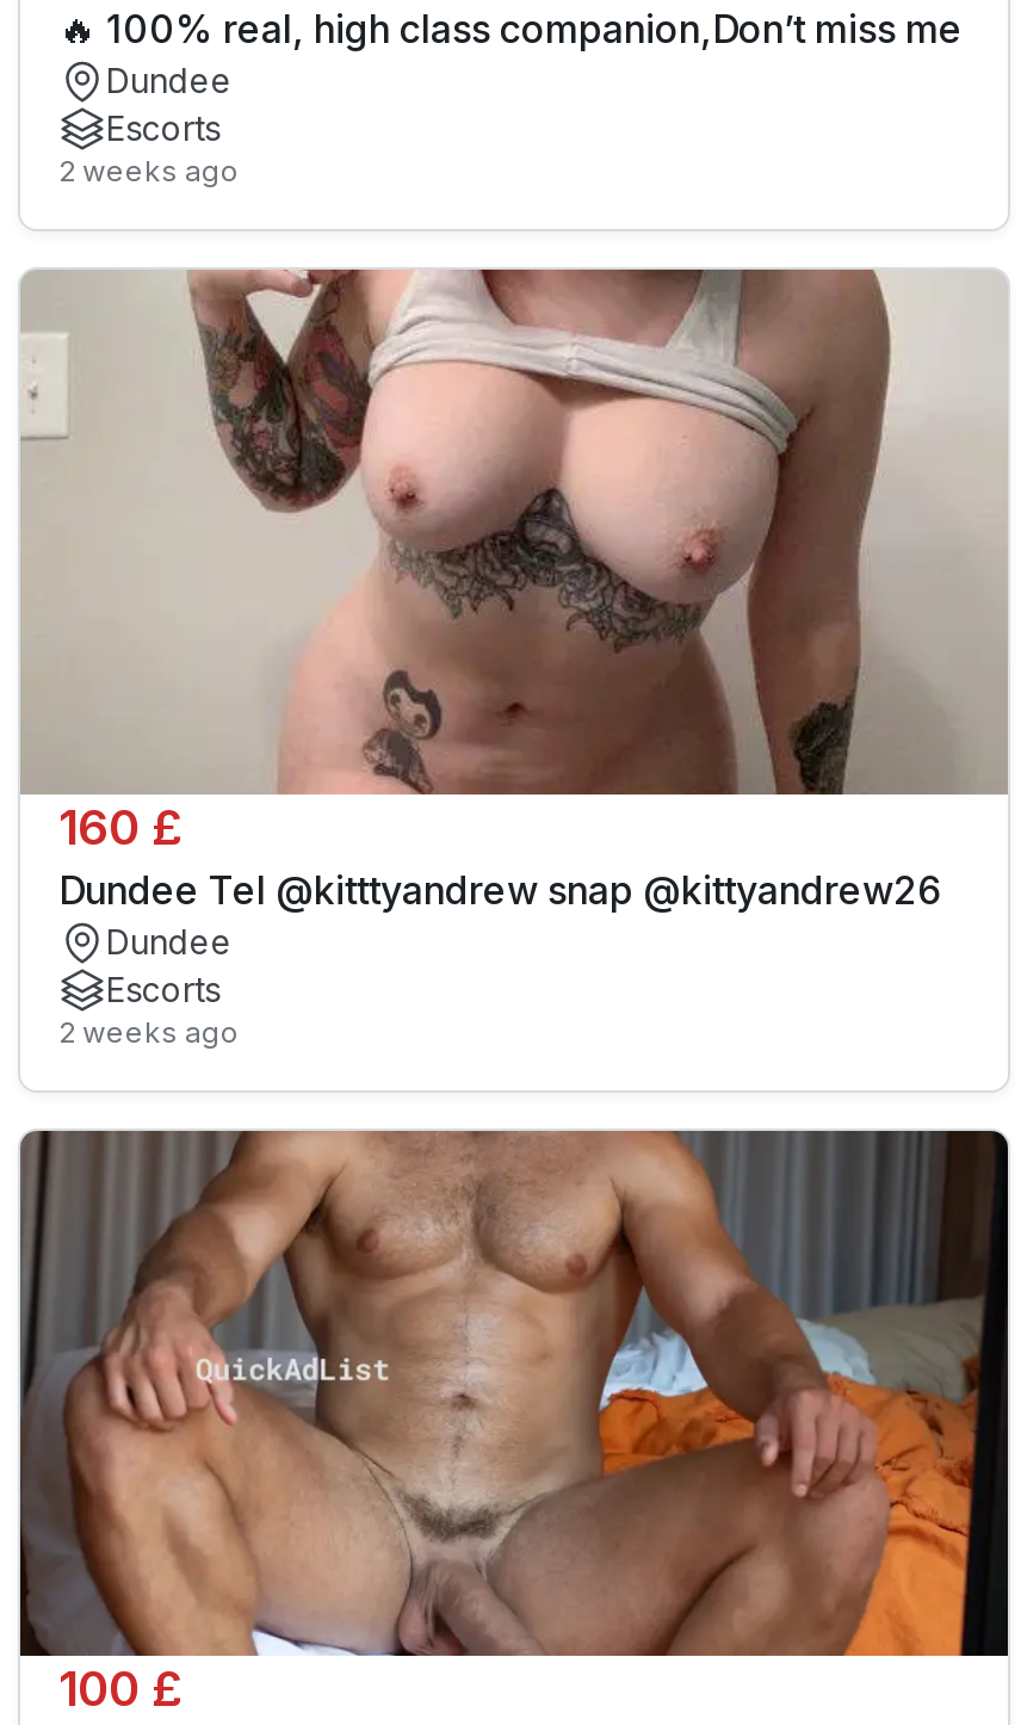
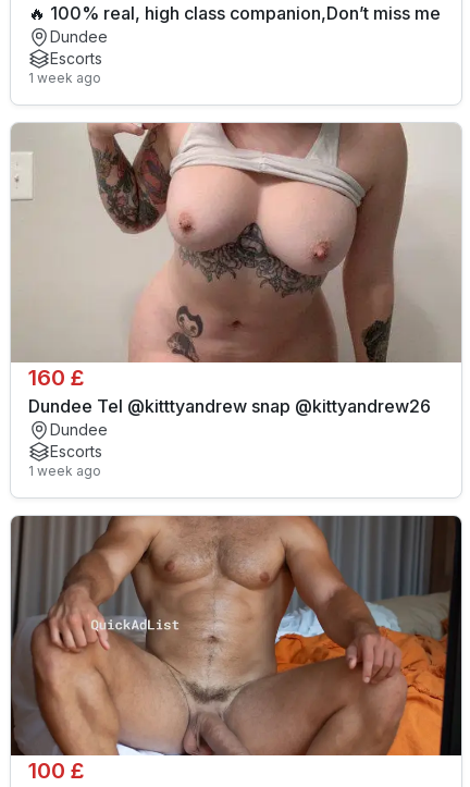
[58,152,240,188] 2 weeks ago -> [28,70,101,86] 1 week ago
[58,1014,240,1050] 2 weeks ago -> [28,463,101,479] 1 week ago

